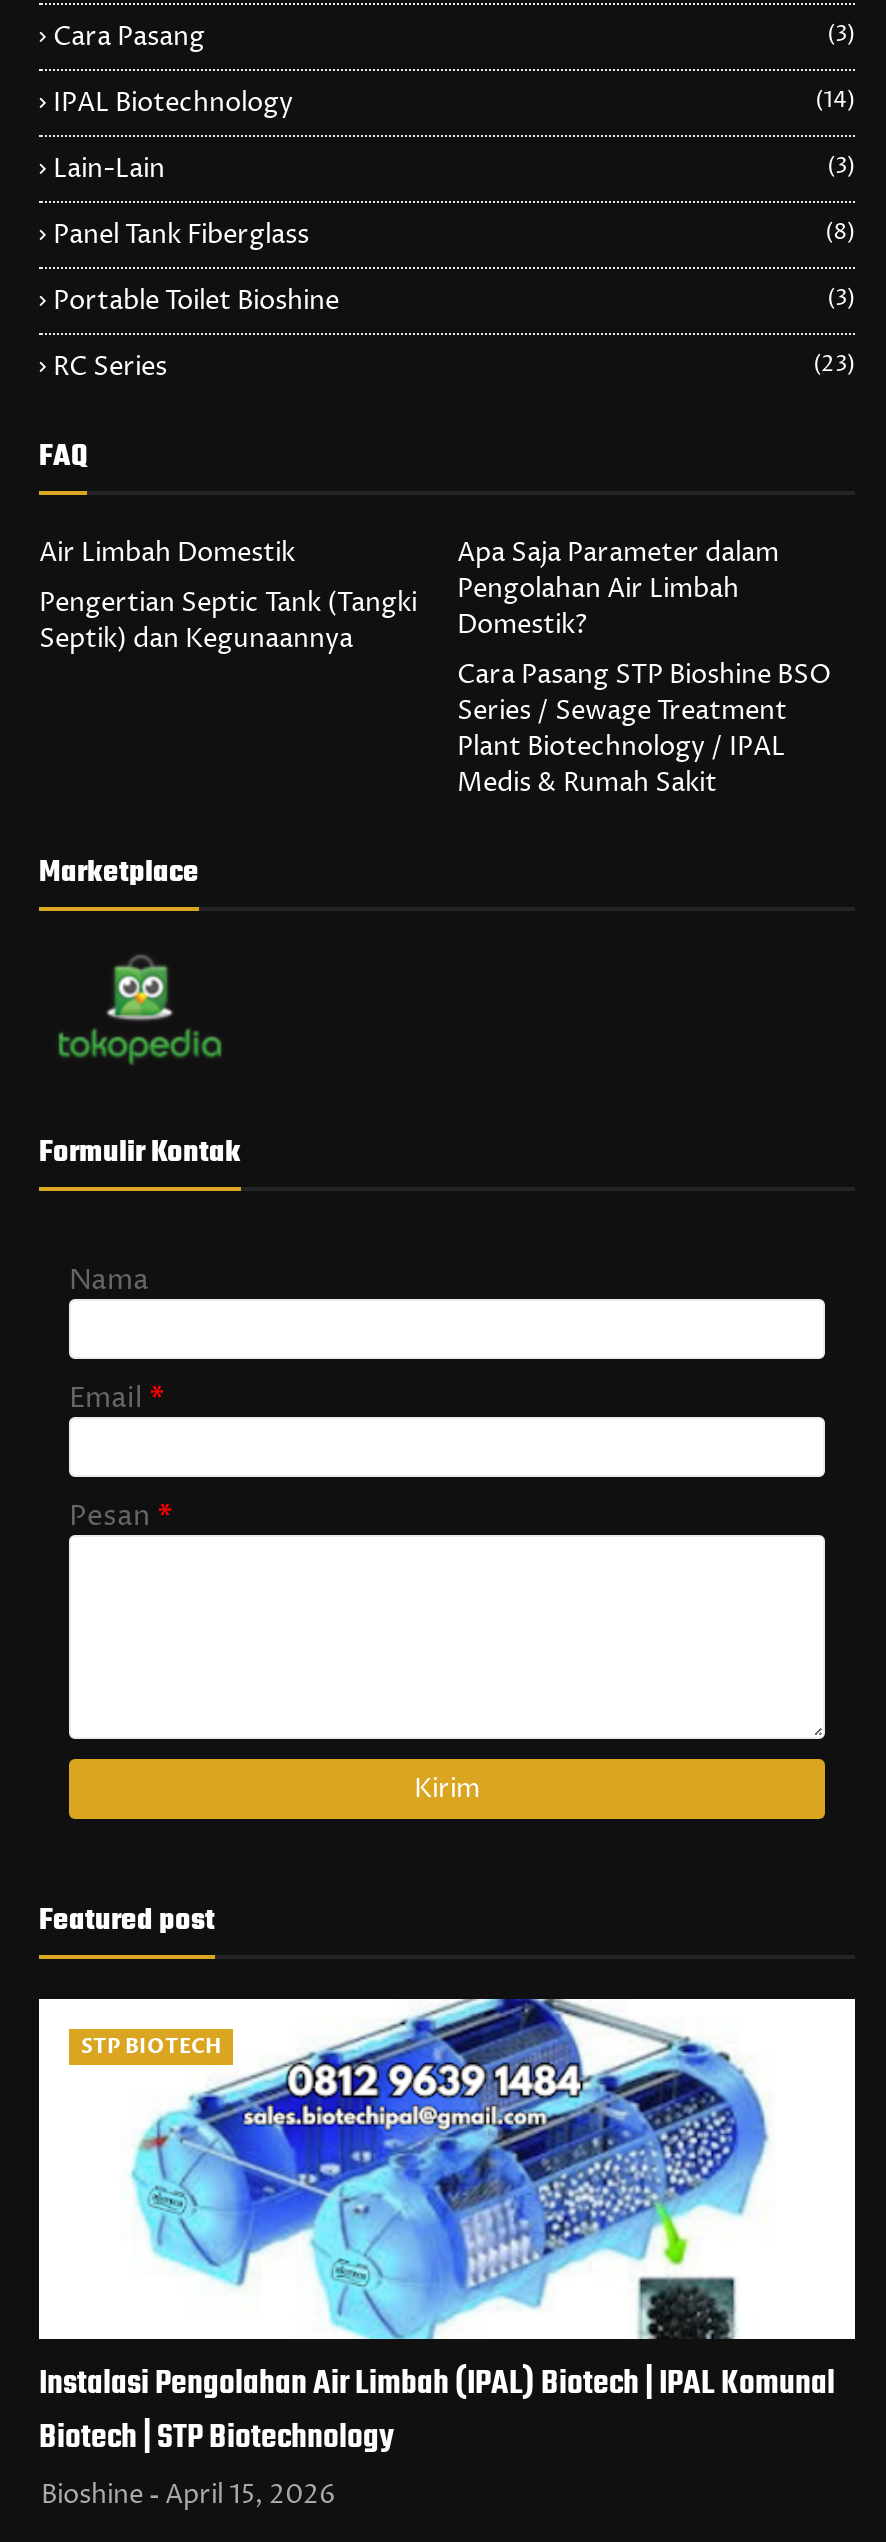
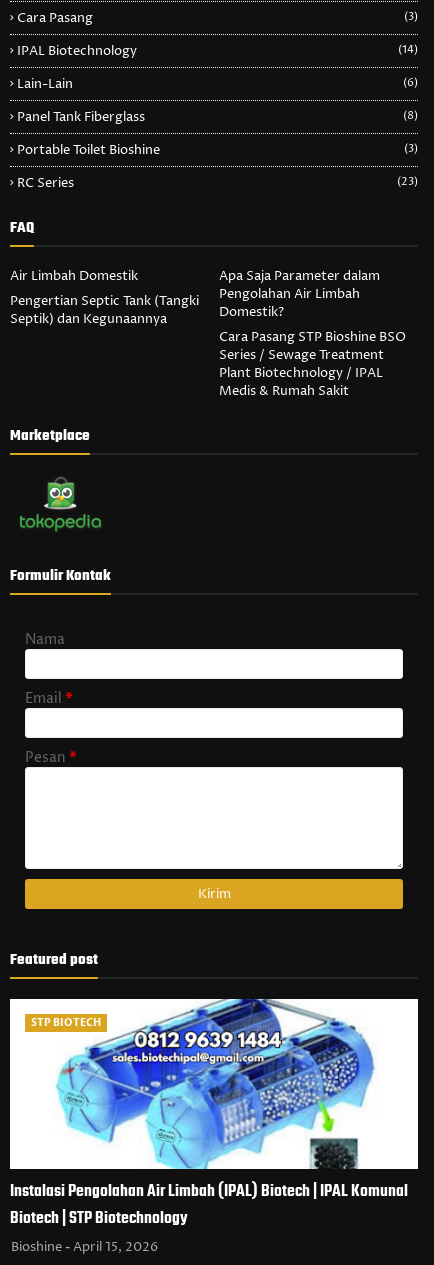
[827,151,855,181] (3) -> [403,75,418,90] (6)

